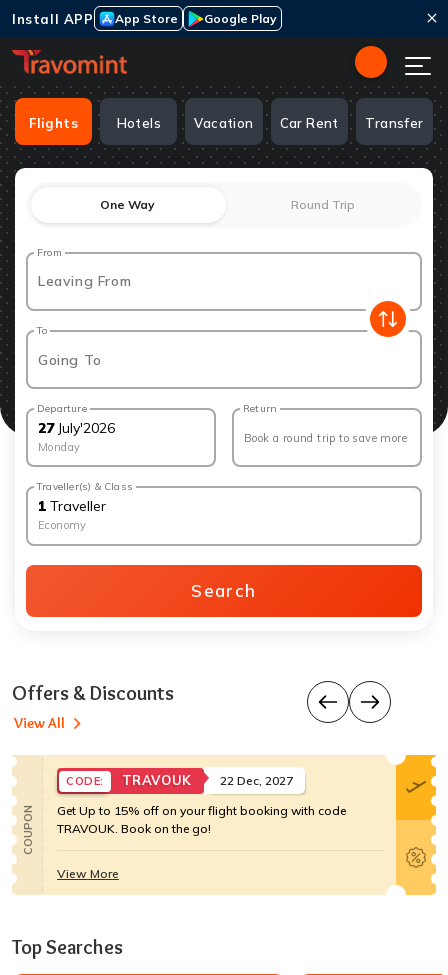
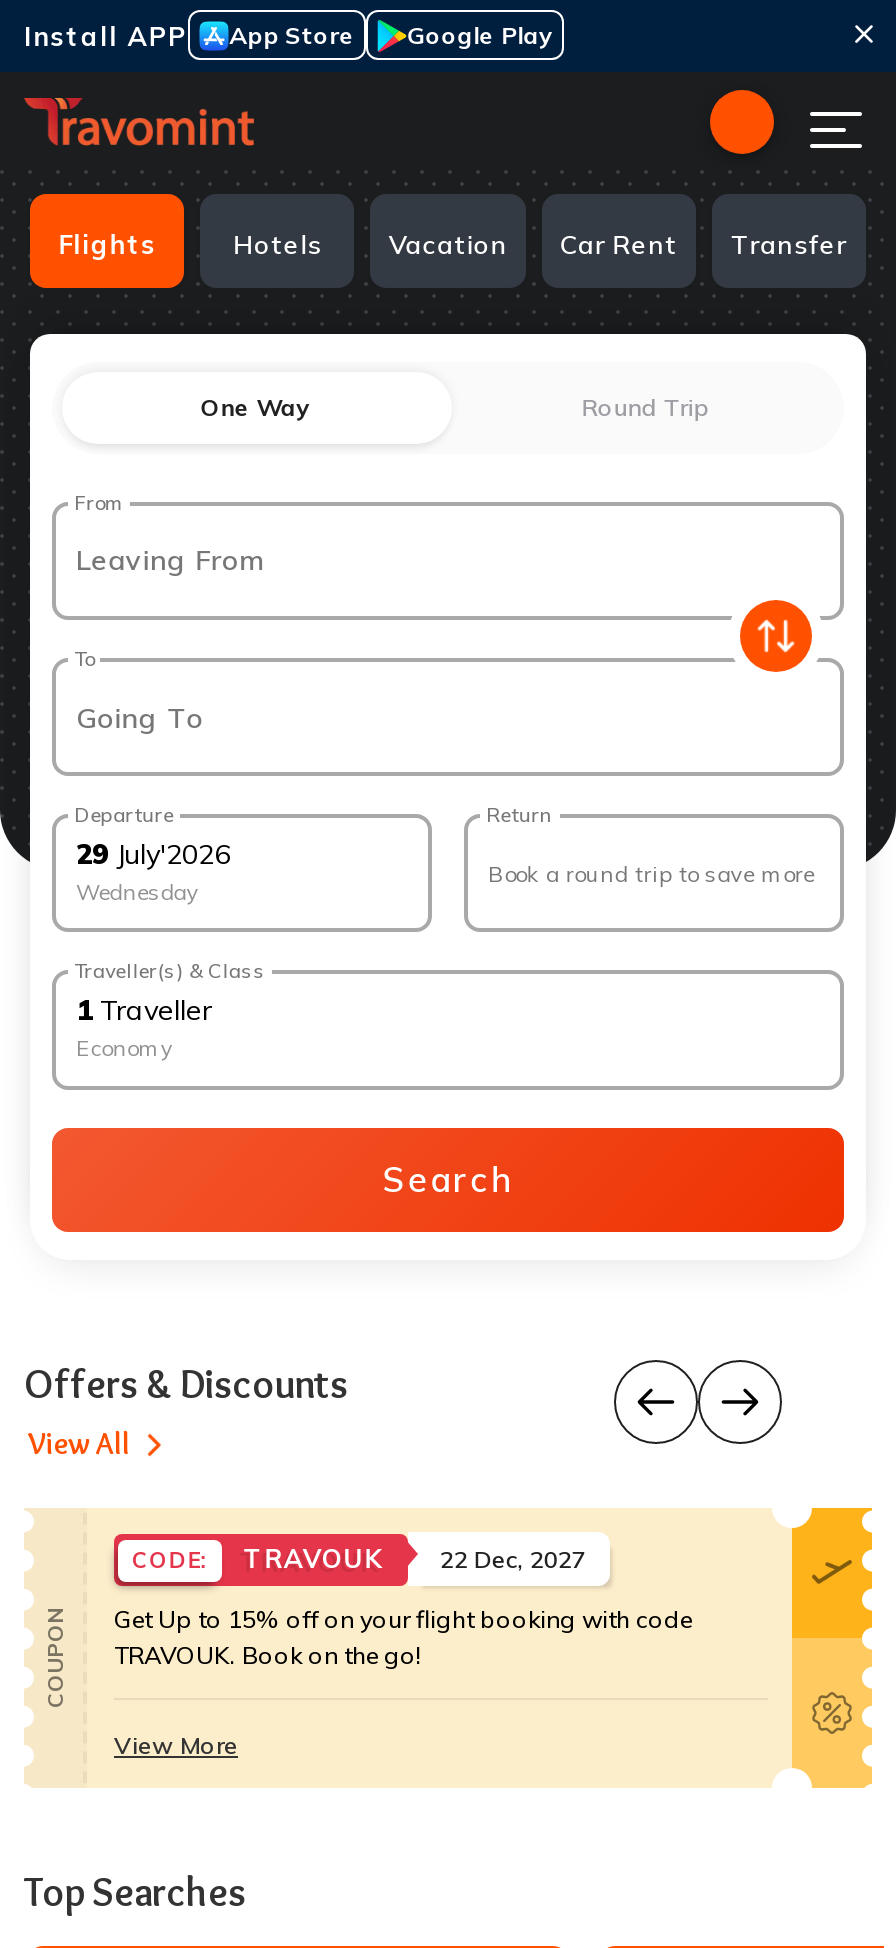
[38,419,115,454] 27 July'2026 | Monday -> [76,836,230,906] 29 July'2026 | Wednesday

